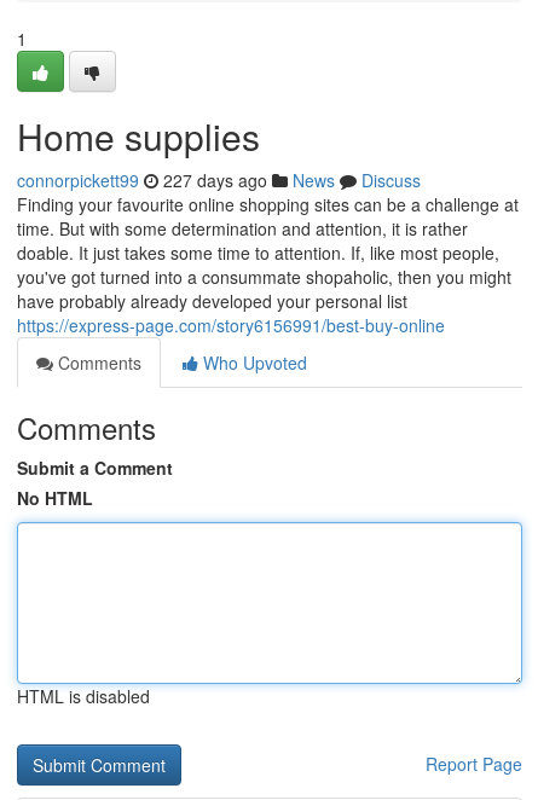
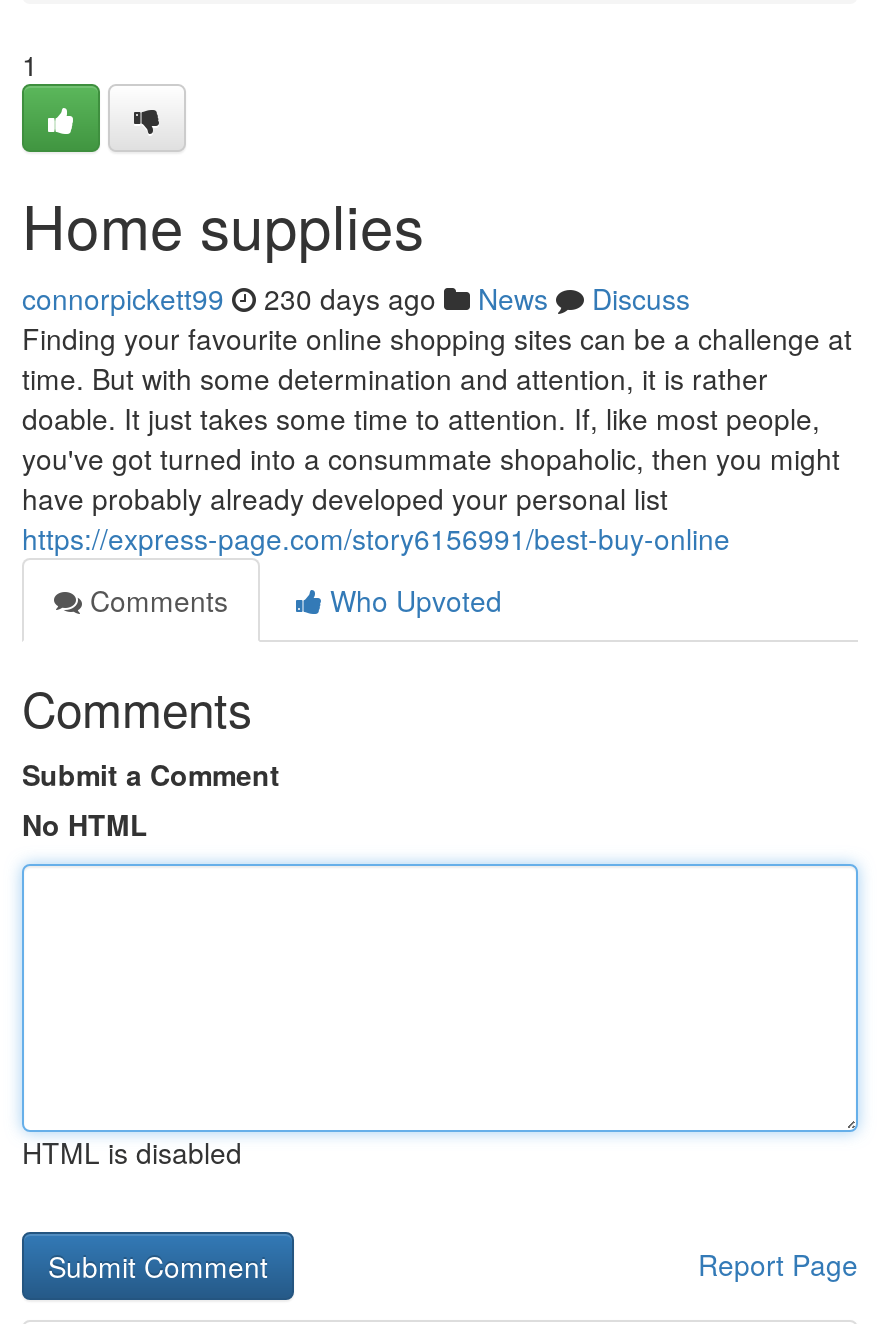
[17,168,421,192] connorpickett99 227 days ago News Discuss -> [22,278,690,318] connorpickett99 230 days ago News Discuss

